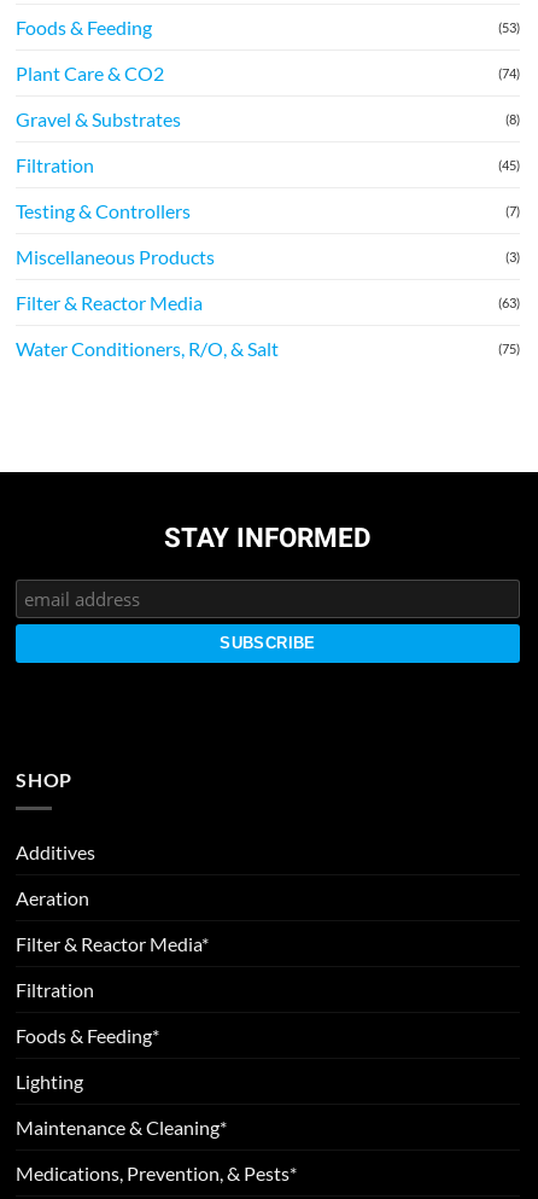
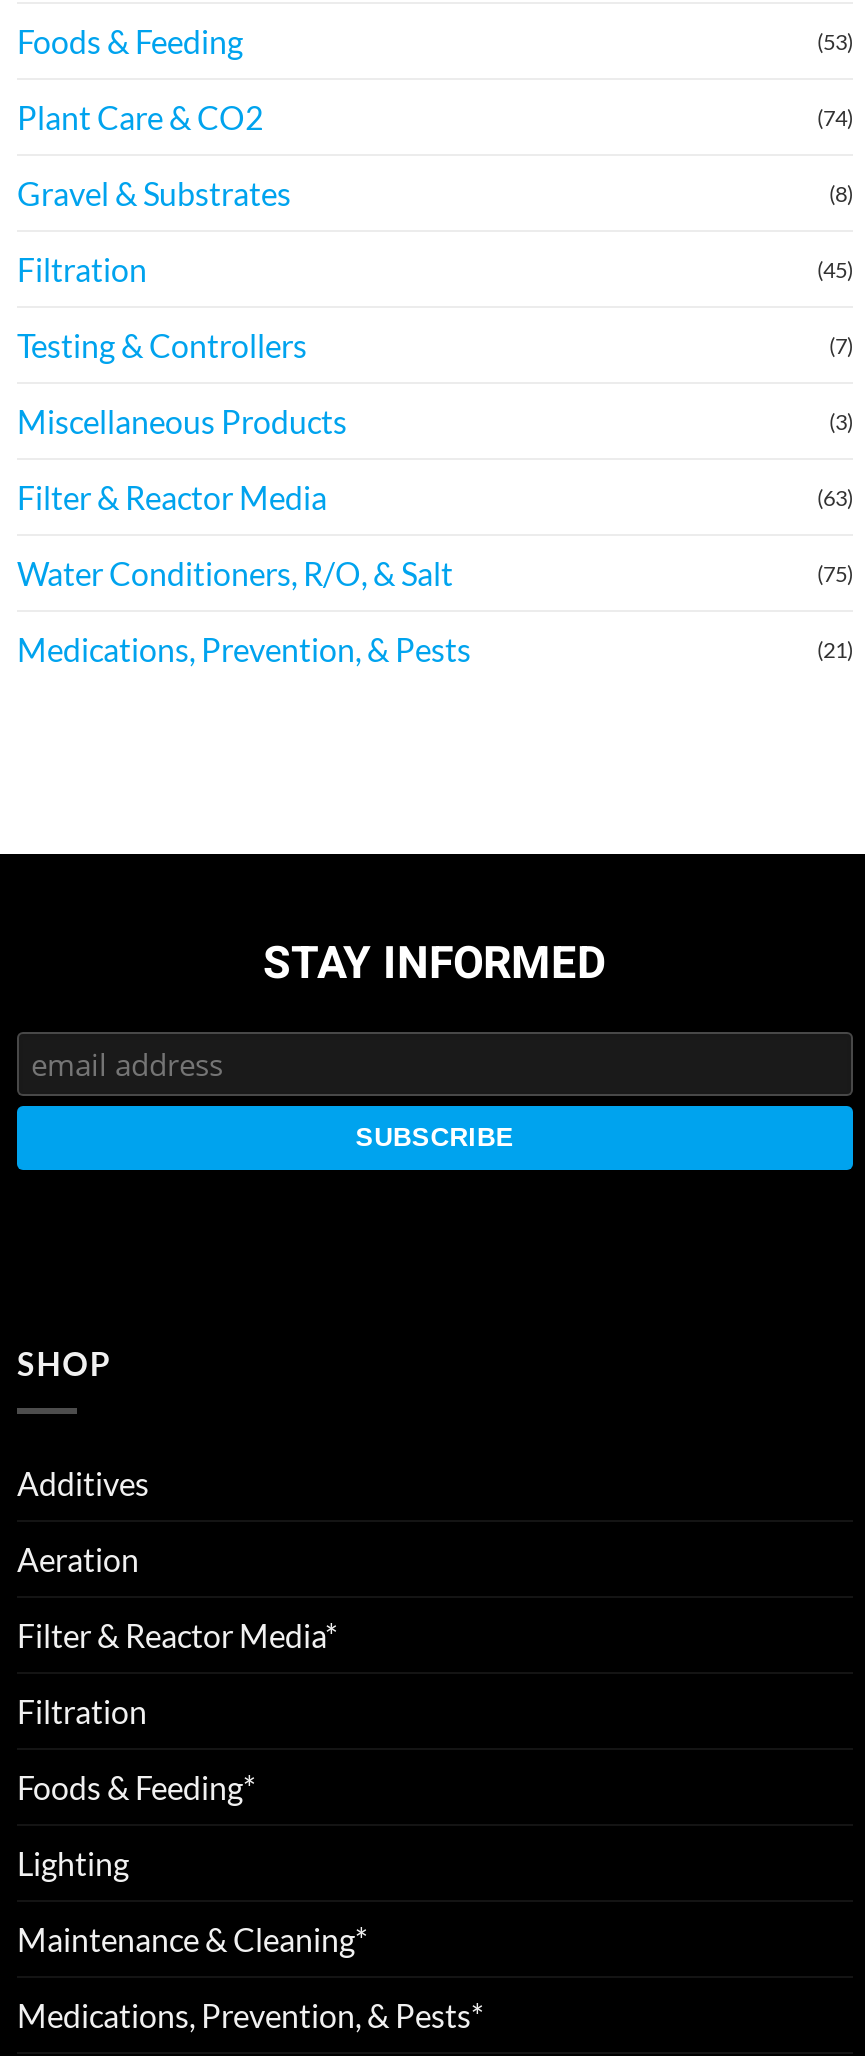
none -> [17,630,853,668] Medications, Prevention, & Pests | (21)

